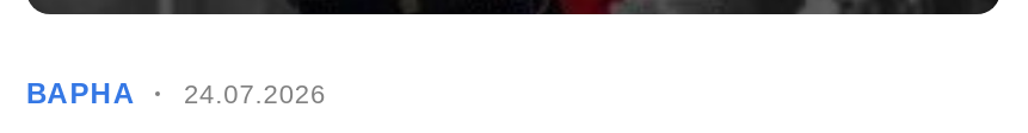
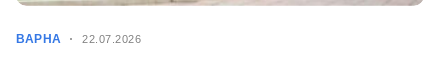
[26,76,326,109] ВАРНА 24.07.2026 -> [16,32,141,46] ВАРНА 22.07.2026

